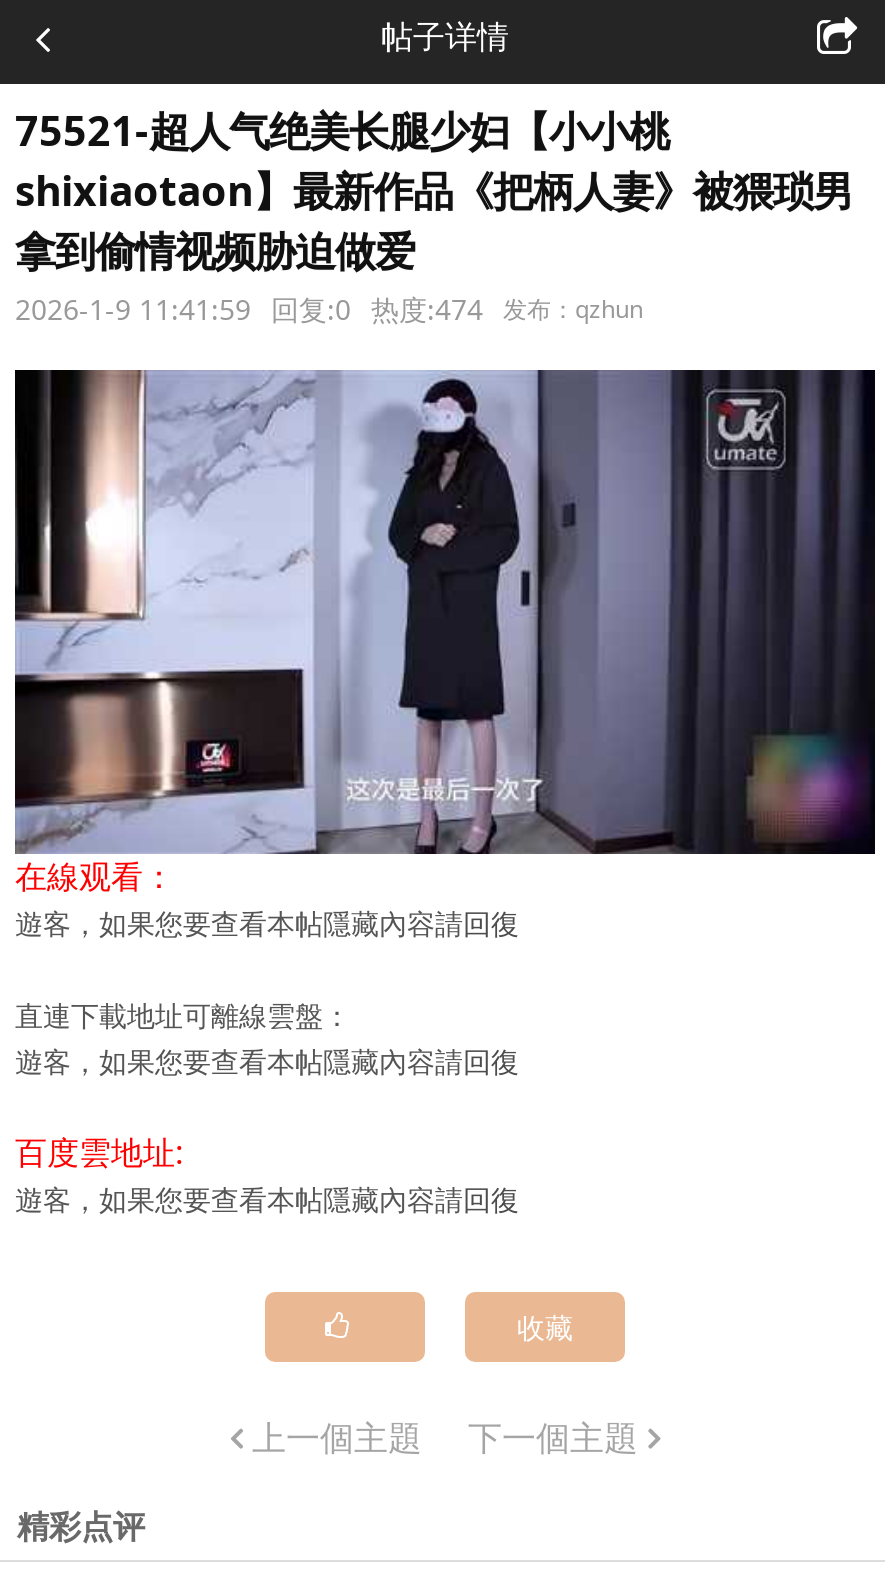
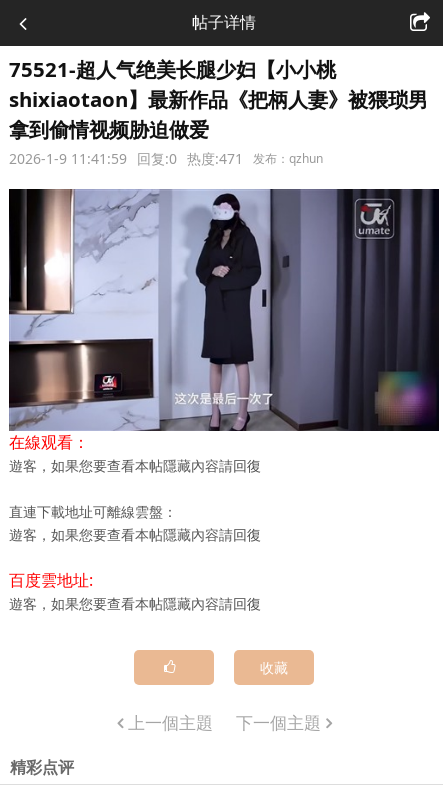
[15,290,643,328] 2026-1-9 11:41:59 回复:0 热度:474 发布：qzhun -> [9,149,323,168] 2026-1-9 11:41:59 回复:0 热度:471 发布：qzhun

